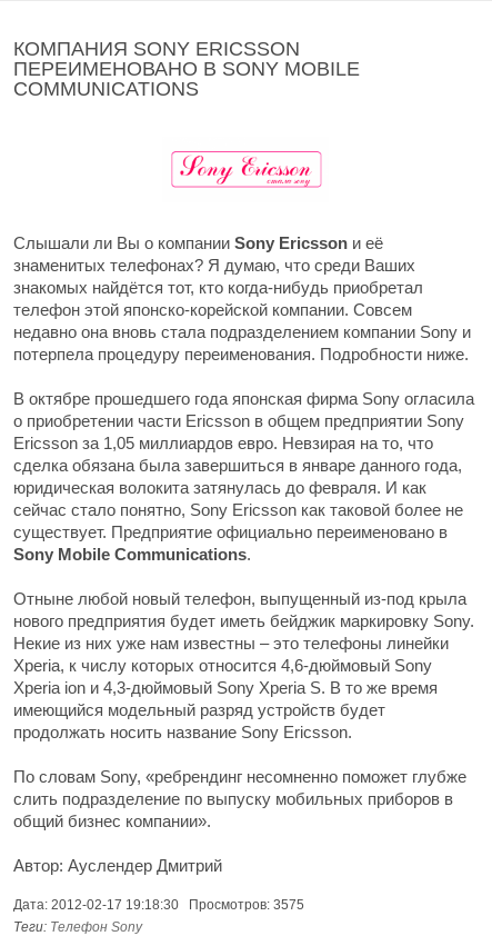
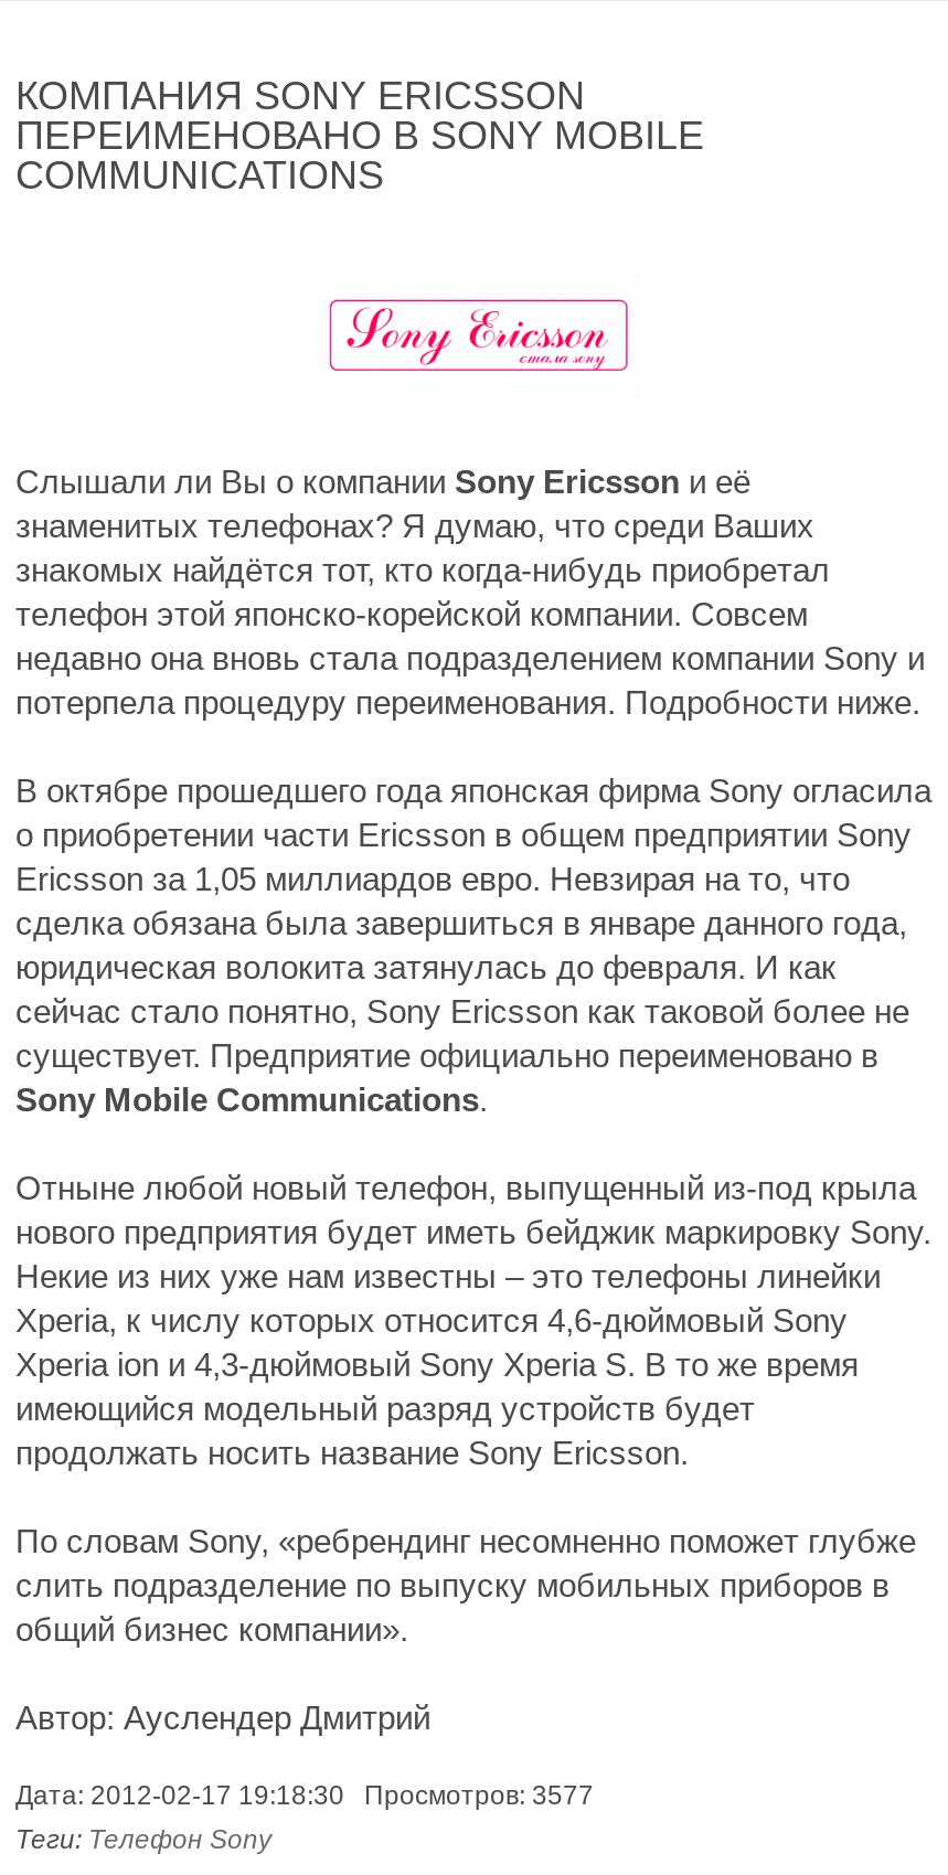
[13,897,304,913] Дата: 2012-02-17 19:18:30 Просмотров: 3575 -> [15,1781,594,1812] Дата: 2012-02-17 19:18:30 Просмотров: 3577

